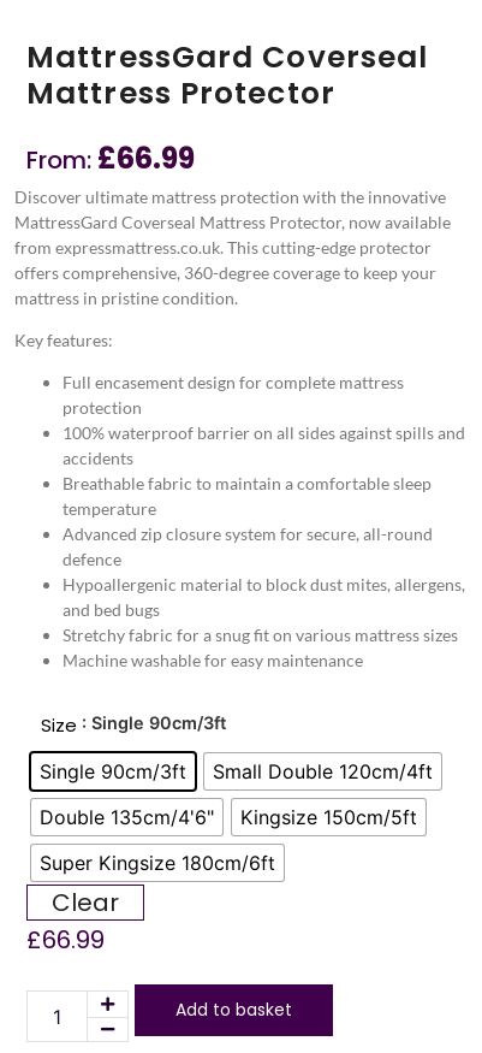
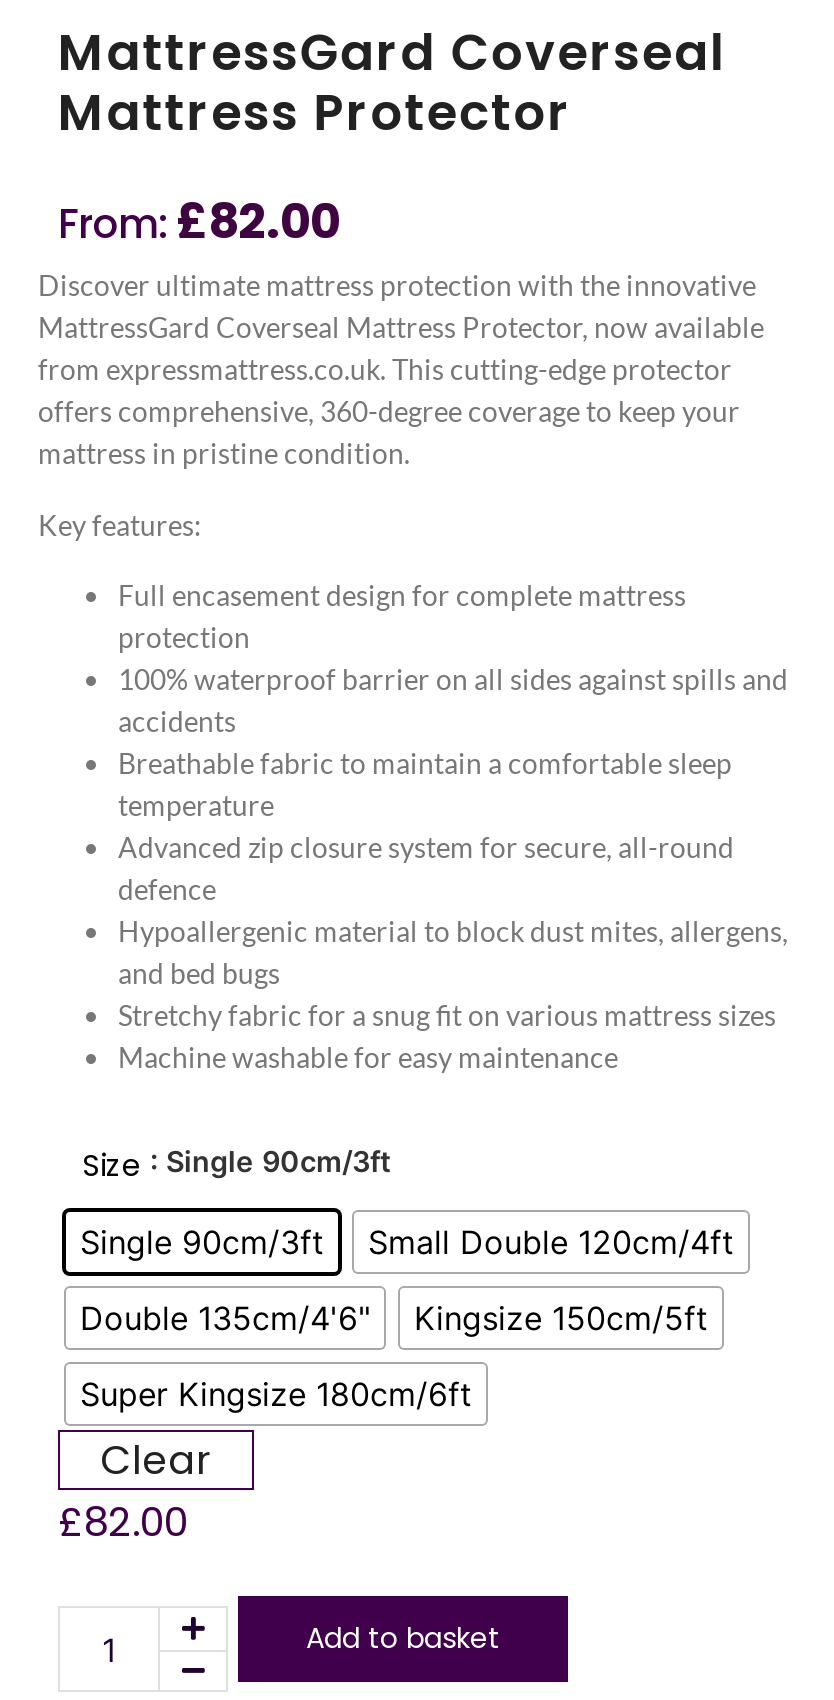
[26,138,195,178] From: £66.99 -> [58,189,340,255] From: £82.00
[26,923,105,957] £66.99 -> [58,1495,188,1551] £82.00

